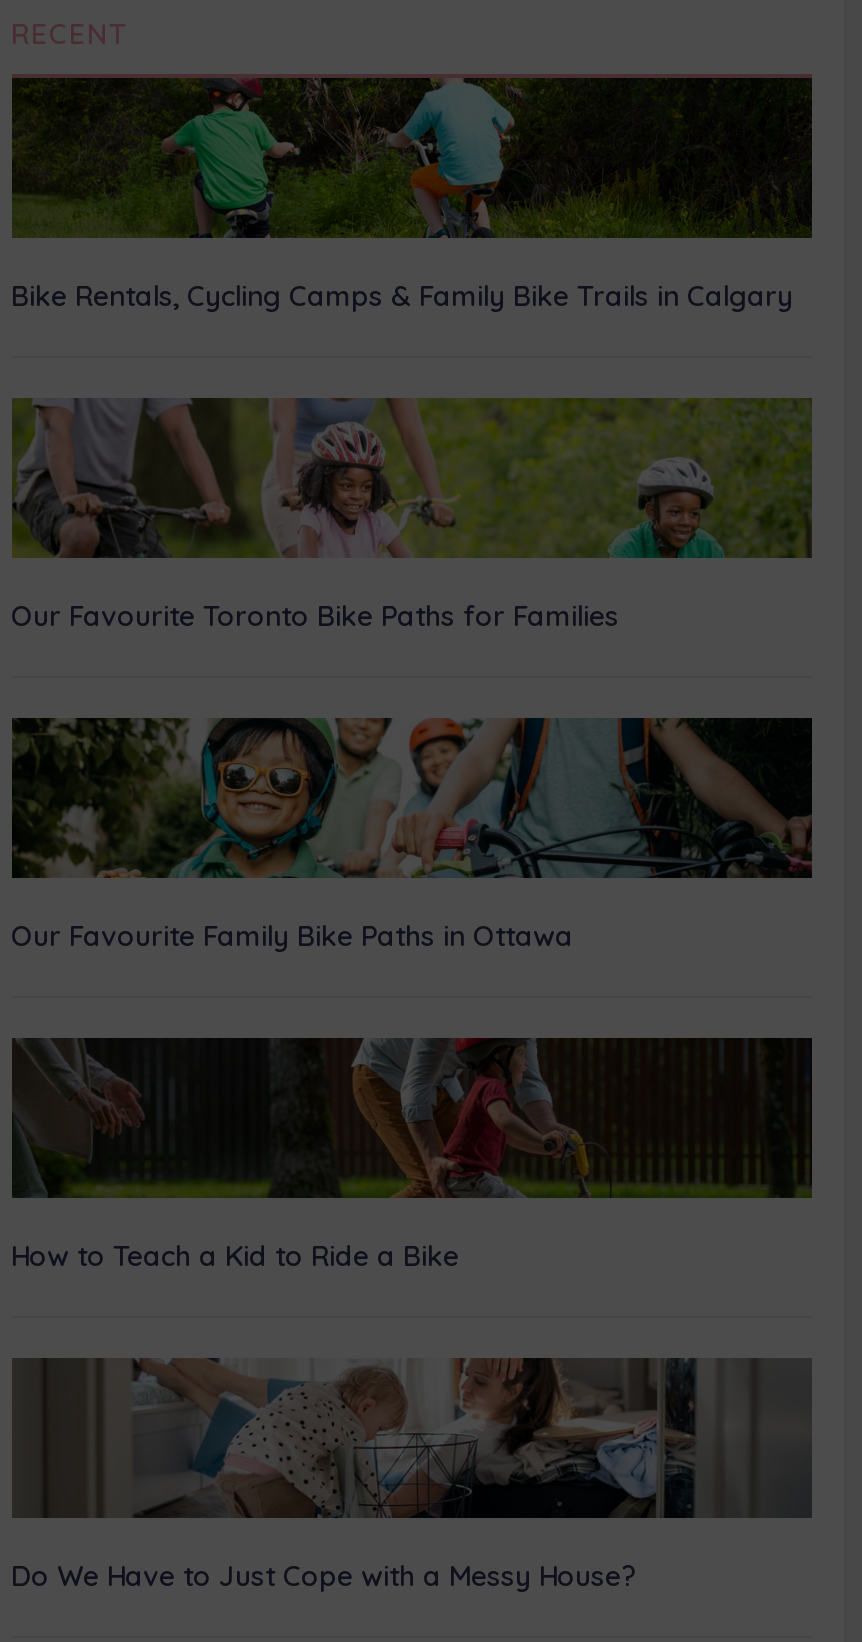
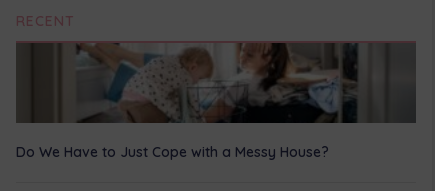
[11,76,812,314] [image] | Bike Rentals, Cycling Camps & Family Bike Trails in Calgary -> none
[10,396,814,634] [image] | Our Favourite Toronto Bike Paths for Families -> none
[10,716,814,954] [image] | Our Favourite Family Bike Paths in Ottawa -> none
[10,1036,814,1274] [image] | How to Teach a Kid to Ride a Bike -> none

